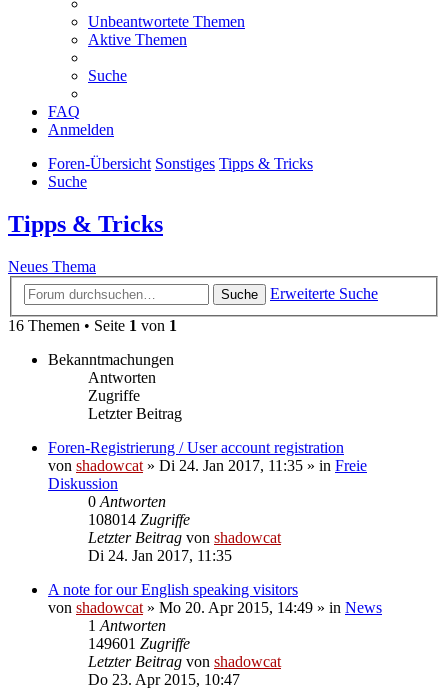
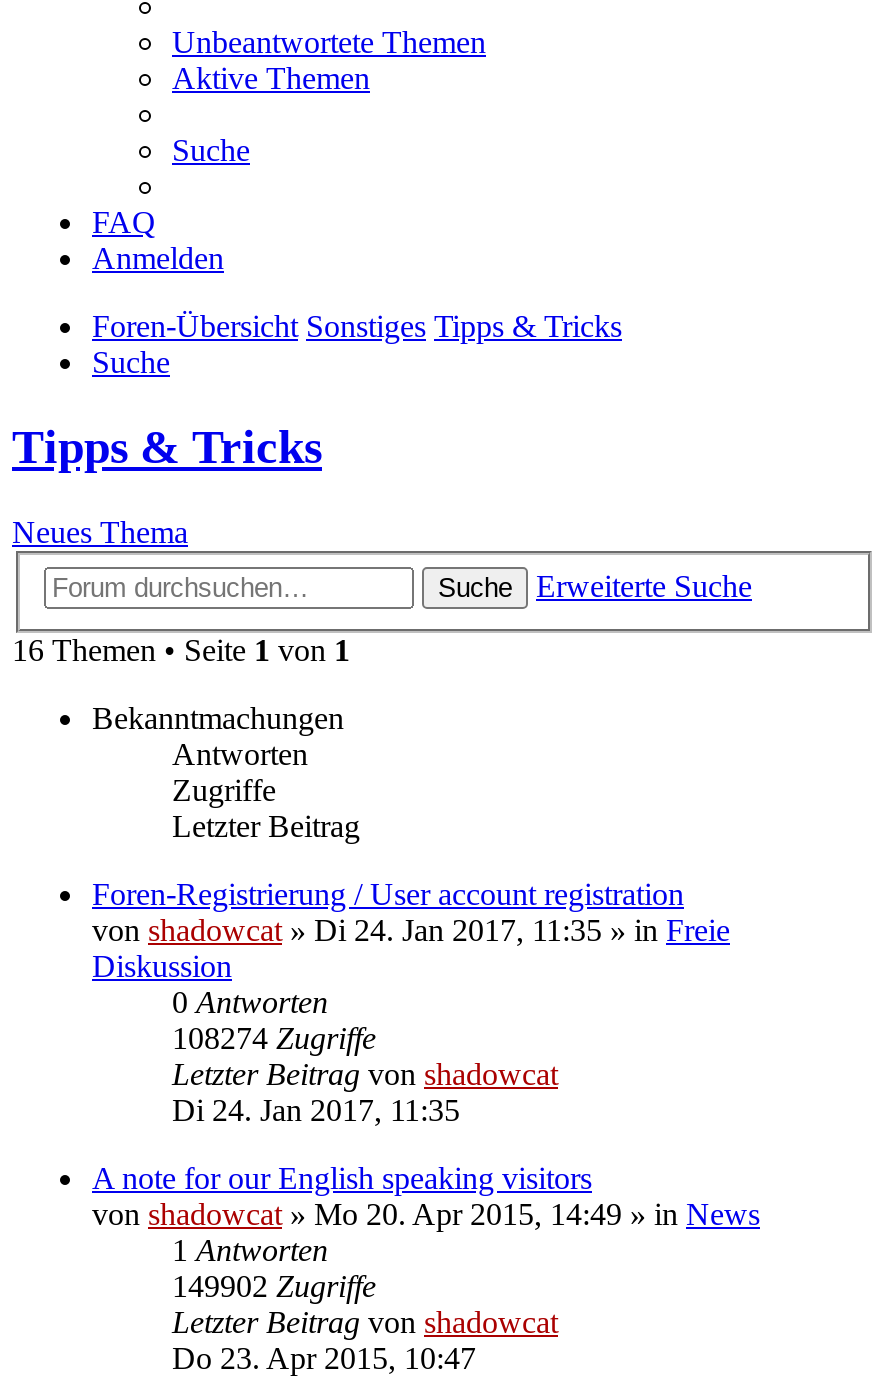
[88,511,190,528] 108014 Zugriffe -> [172,1021,376,1055] 108274 Zugriffe
[88,635,190,652] 149601 Zugriffe -> [172,1269,376,1303] 149902 Zugriffe

